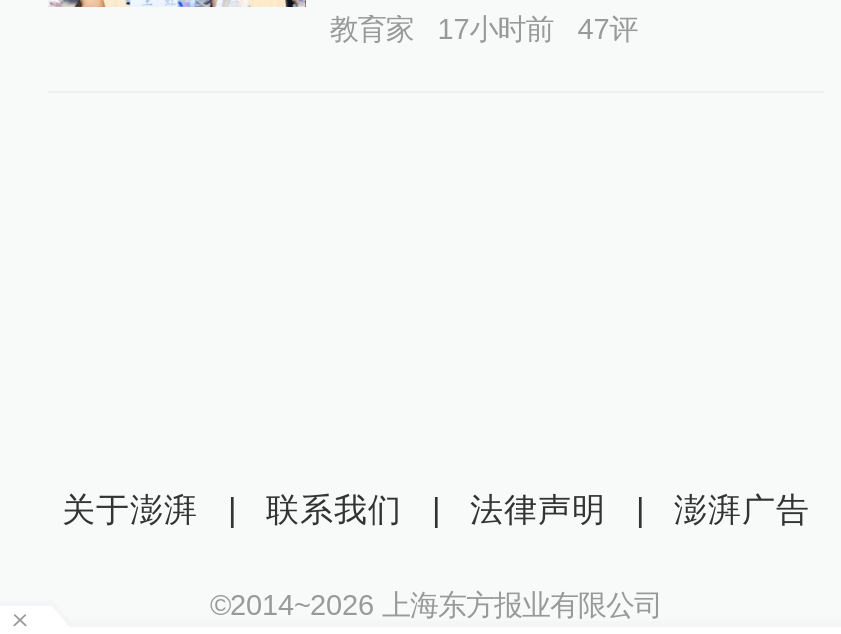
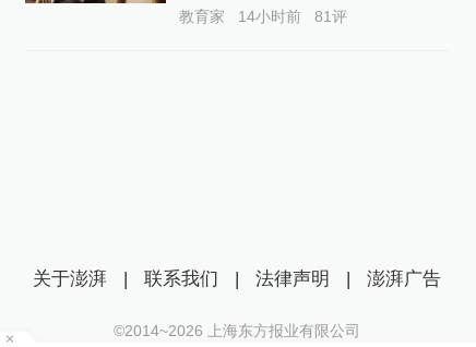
[438,13,637,45] 17小时前 | 47评 -> [238,7,347,25] 14小时前 | 81评

